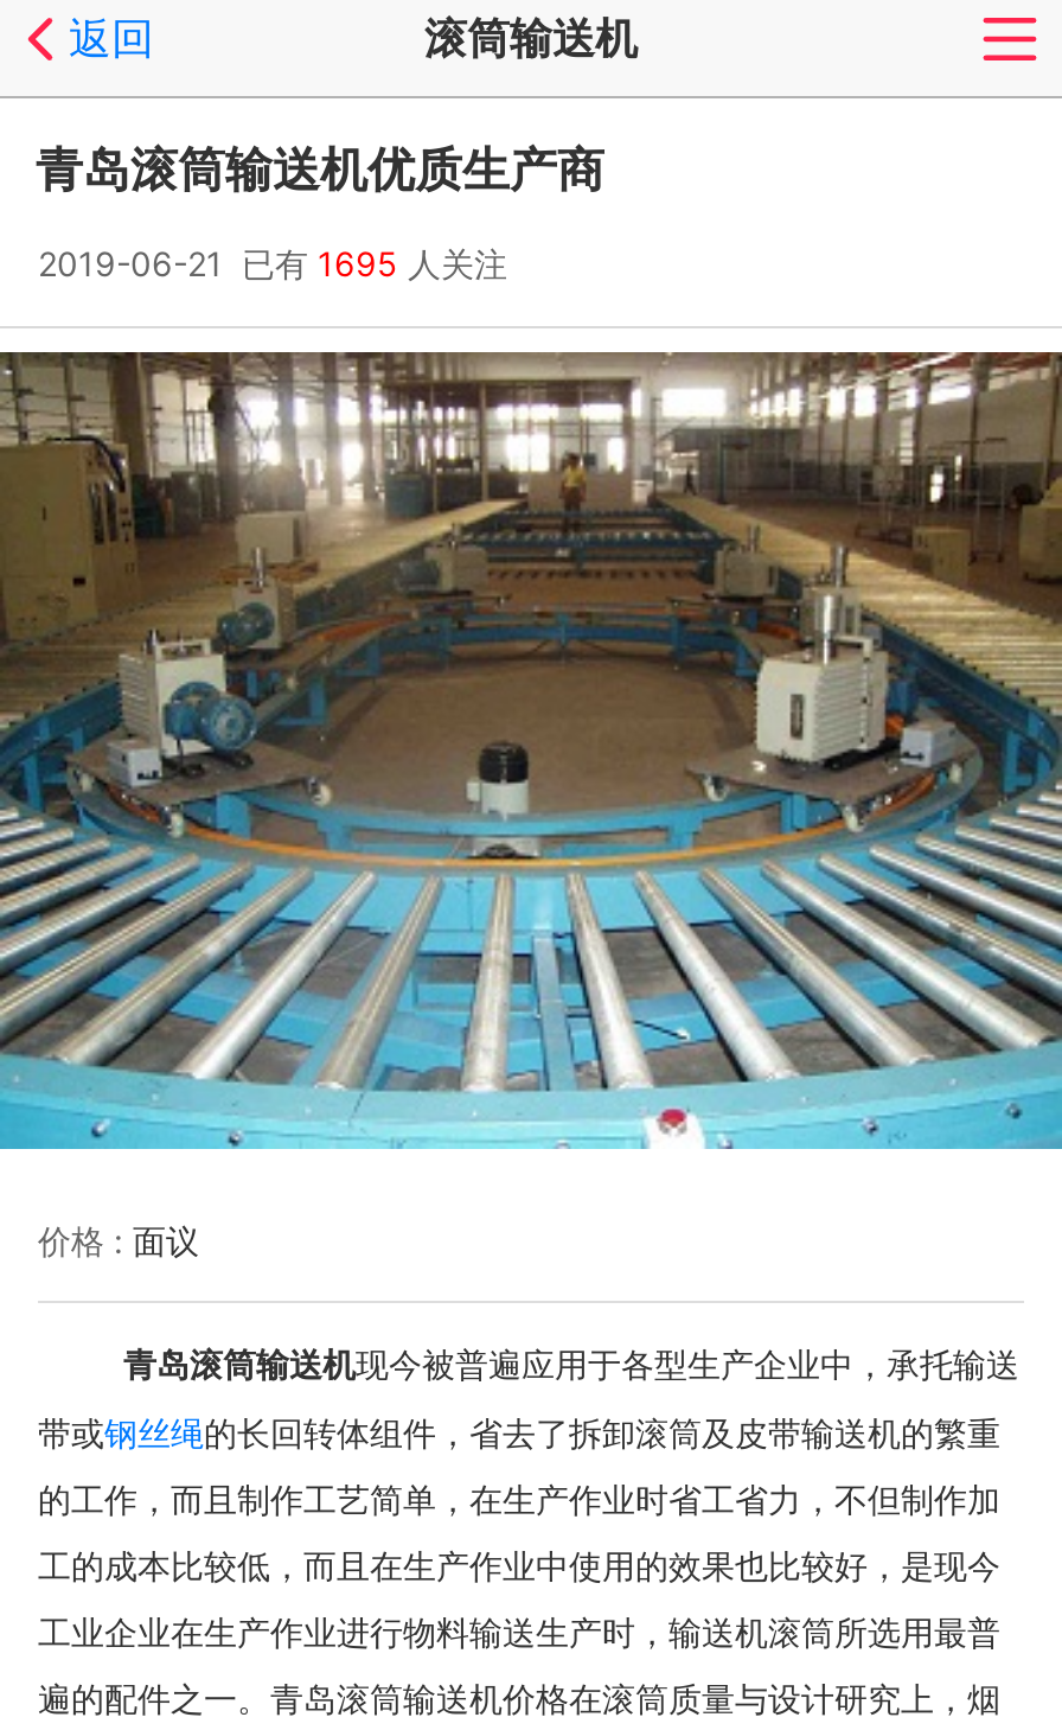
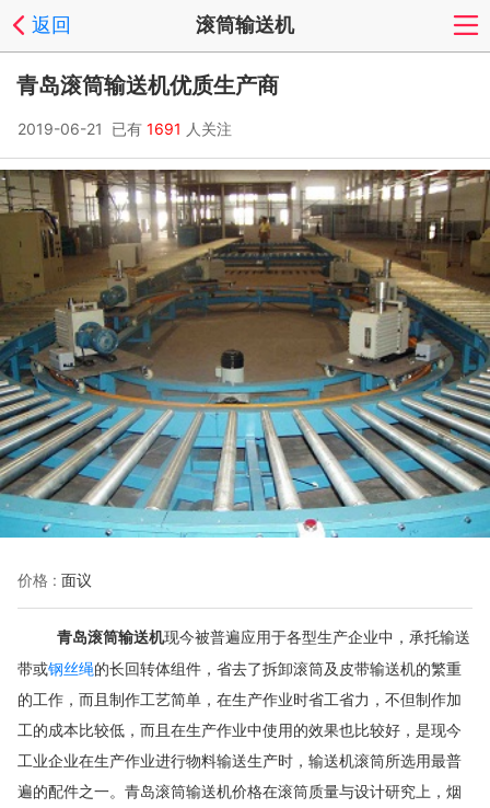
[38,243,507,283] 2019-06-21 已有1695人关注 -> [17,119,232,138] 2019-06-21 已有1691人关注

